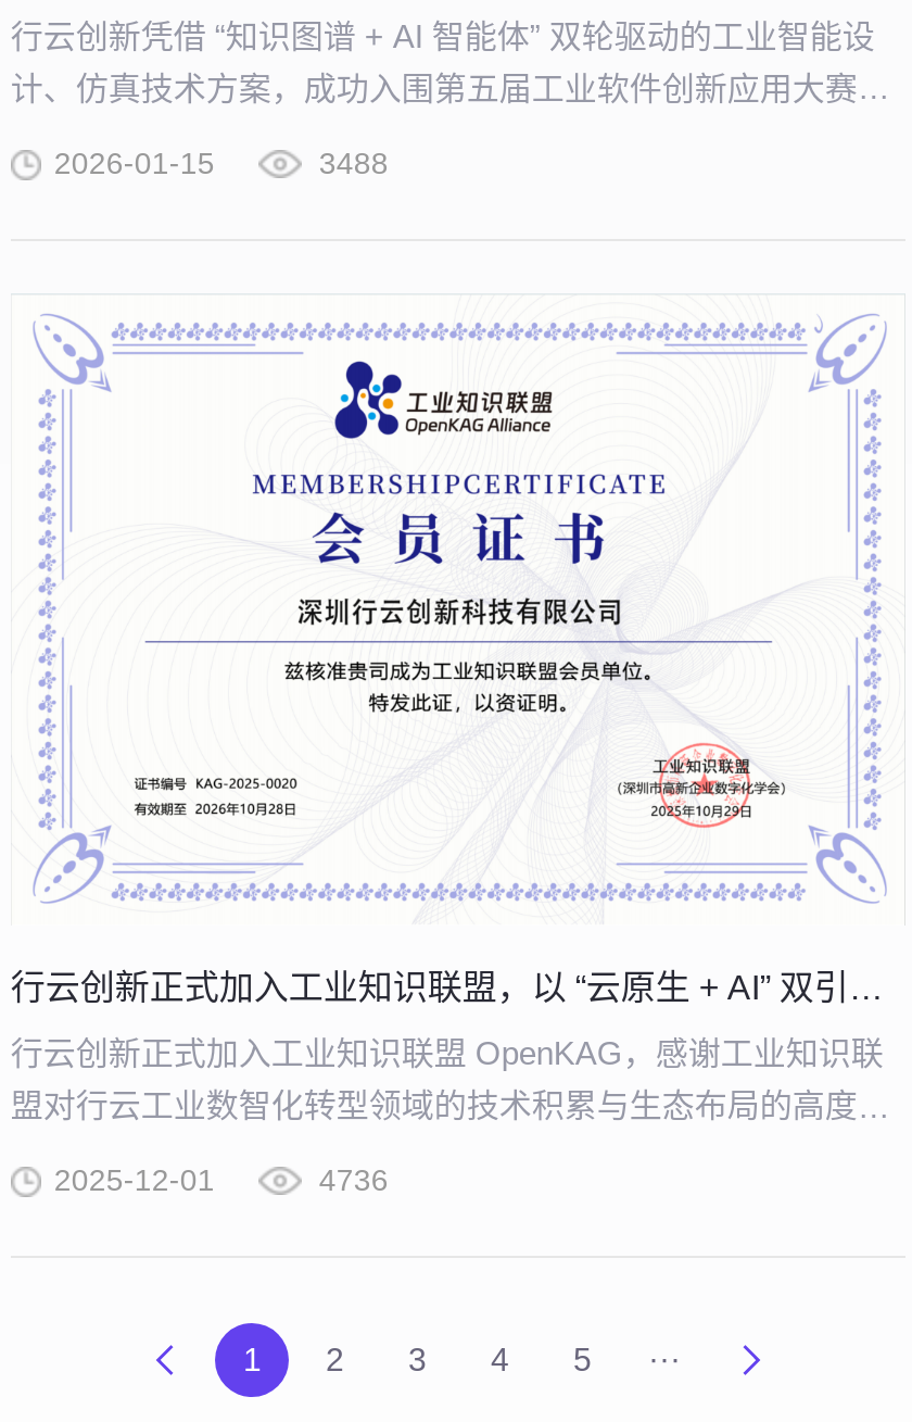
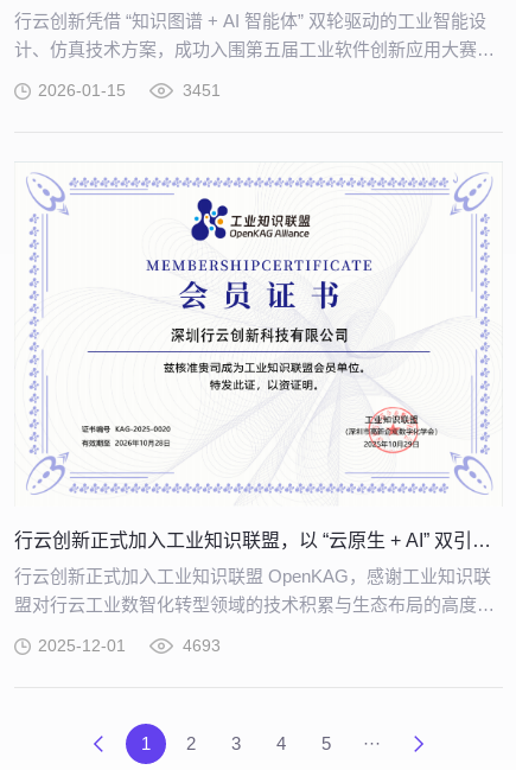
[319,144,388,179] 3488 -> [183,80,221,99] 3451
[319,1163,388,1198] 4736 -> [183,636,221,655] 4693

